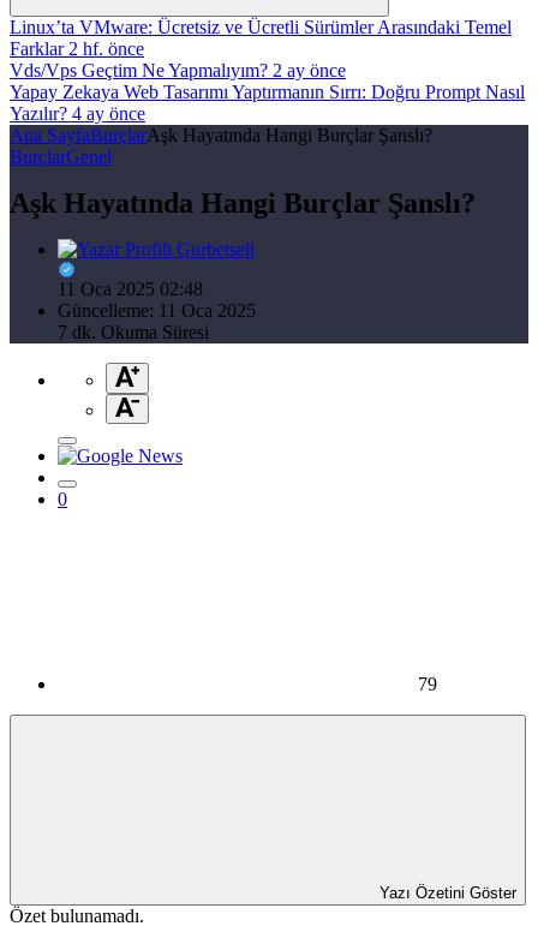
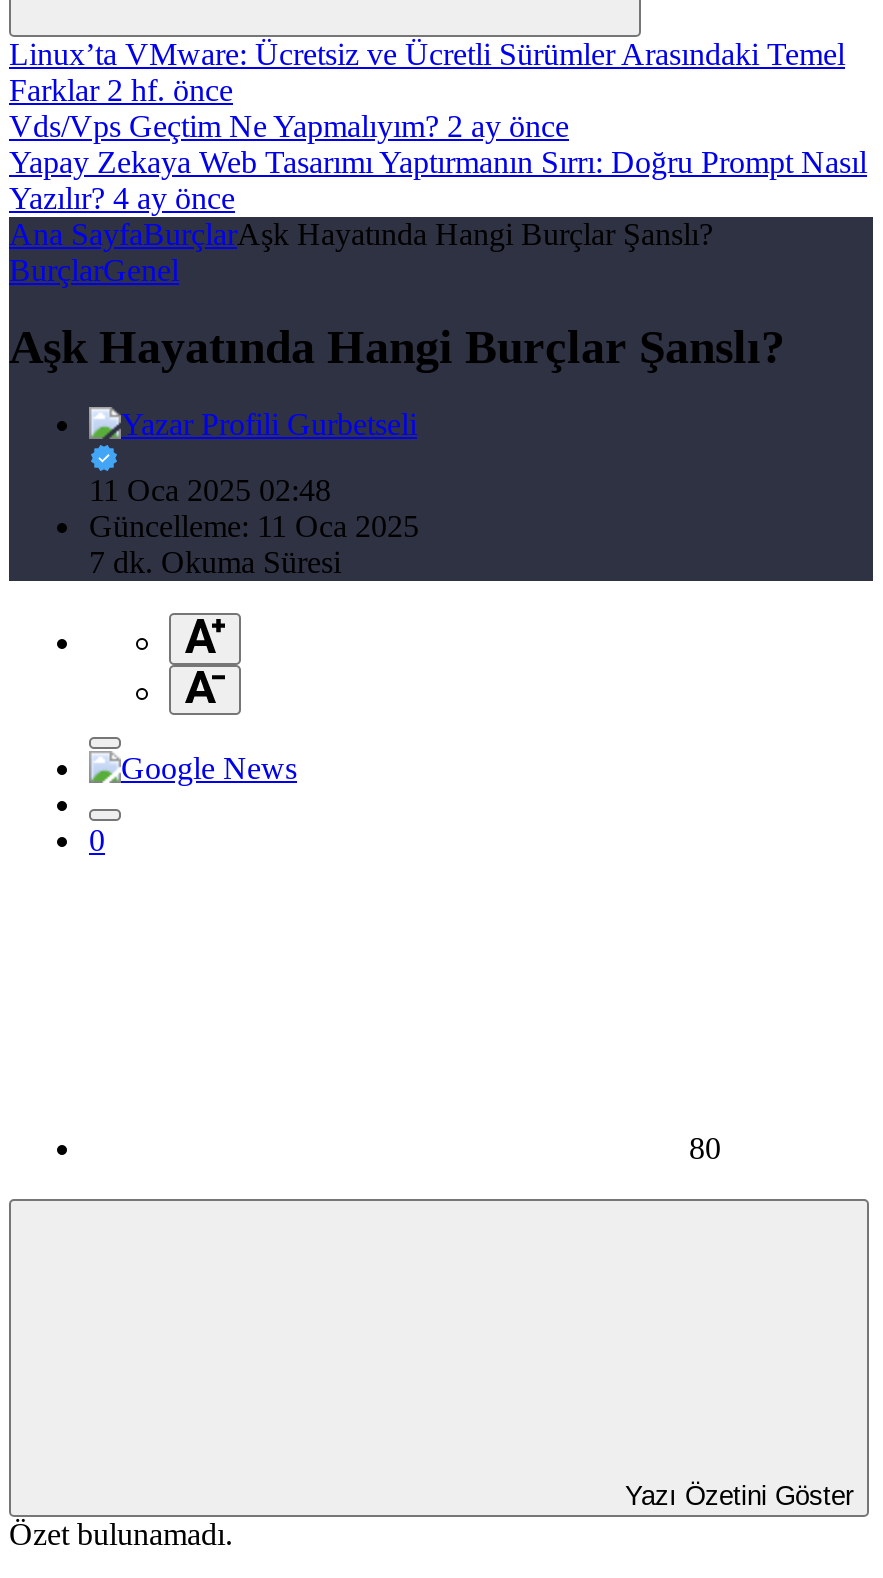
[418,674,437,694] 79 -> [689,1131,721,1165] 80

